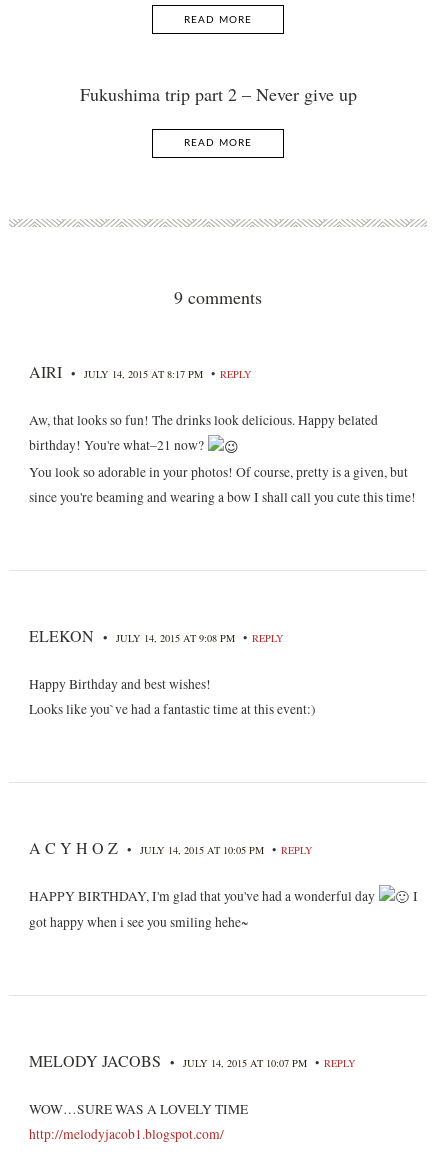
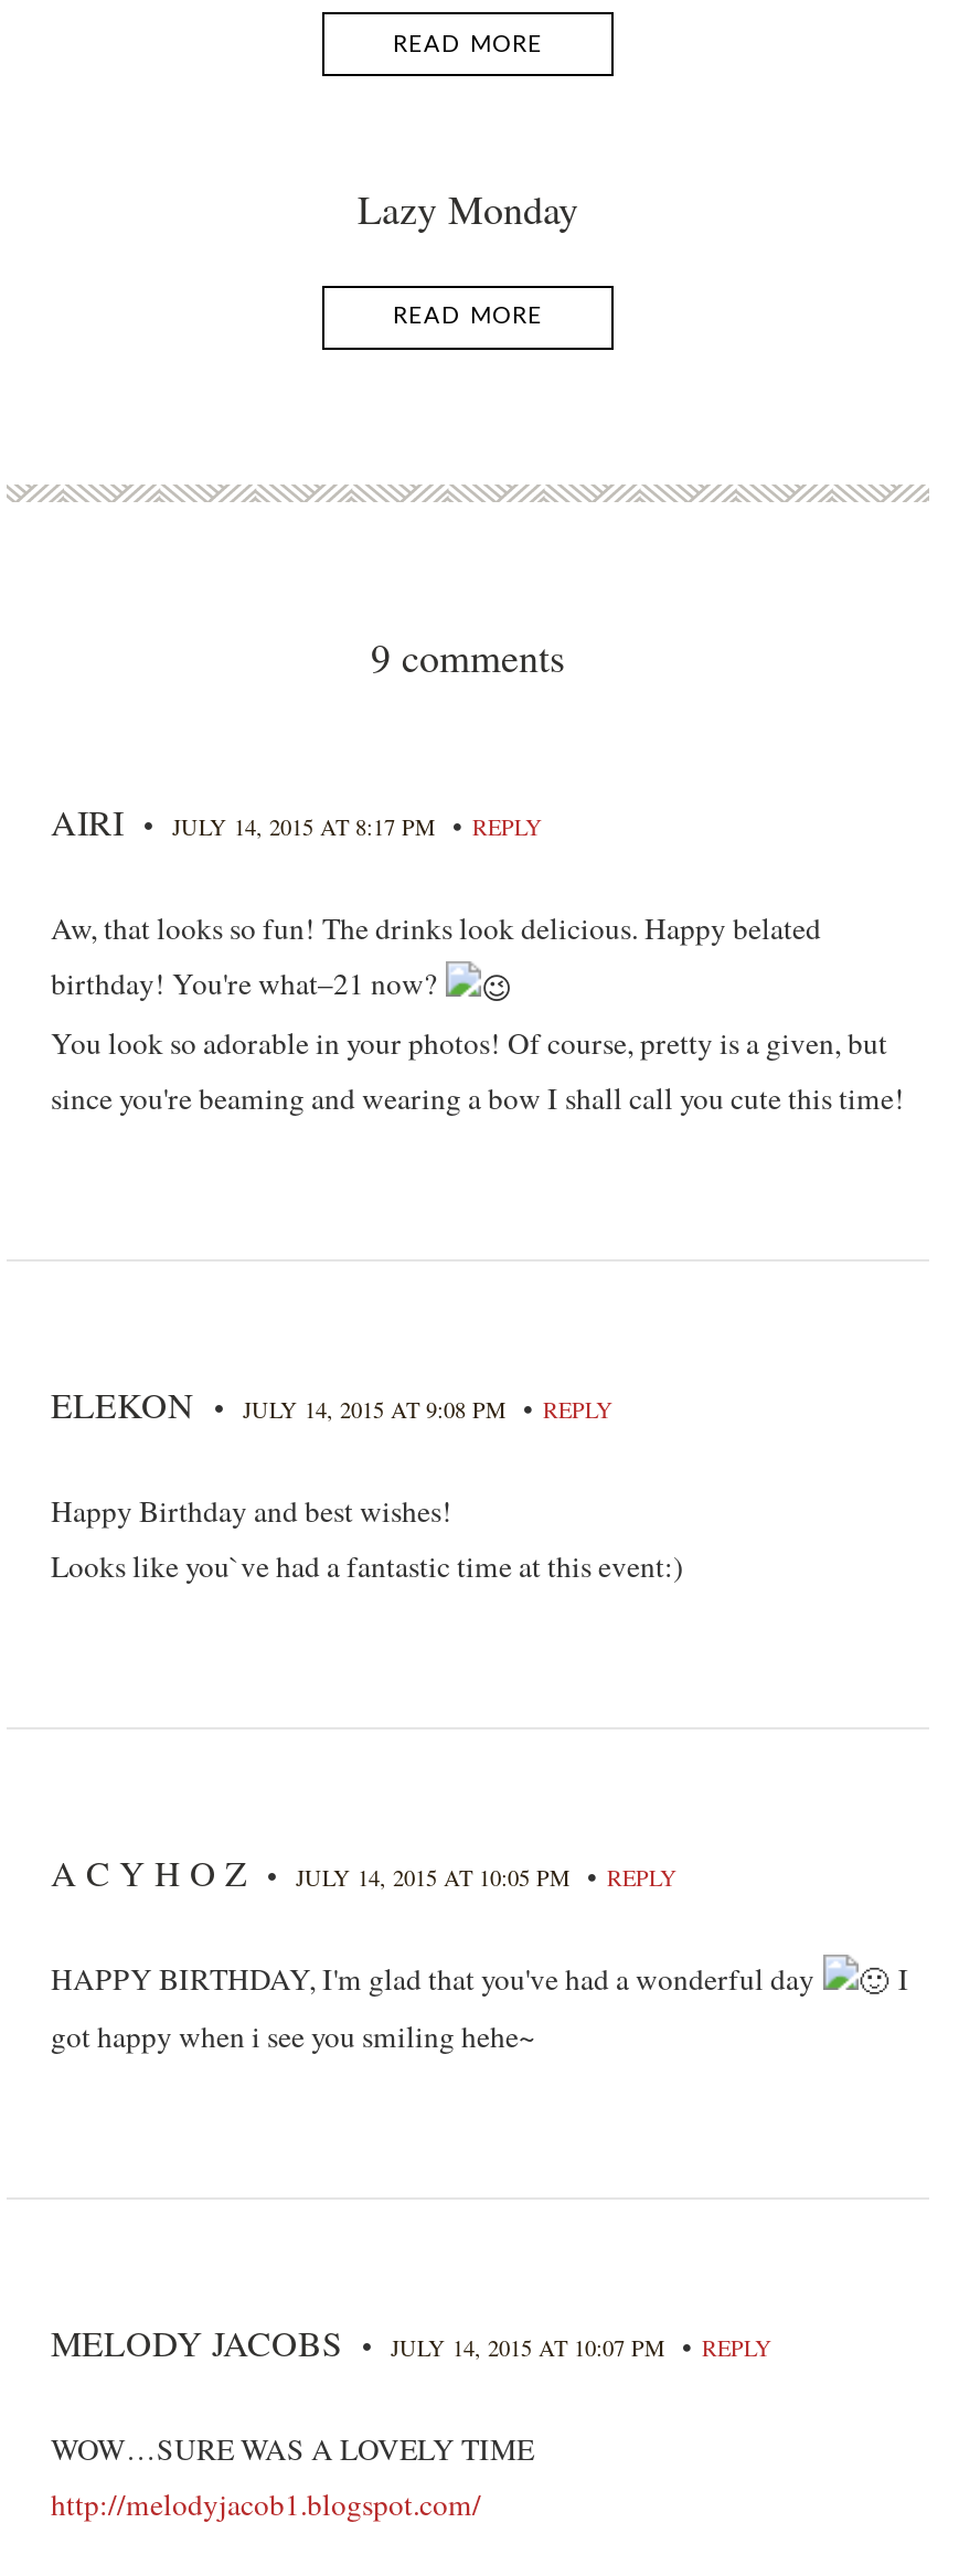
[79,82,356,106] Fukushima trip part 2 – Never give up -> [358,183,578,236] Lazy Monday

